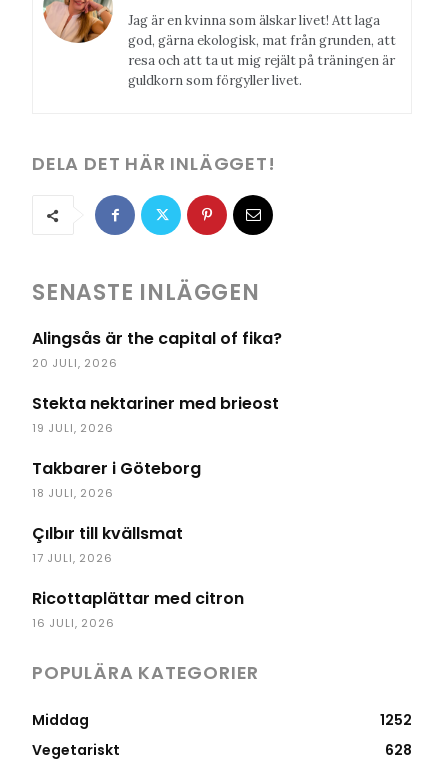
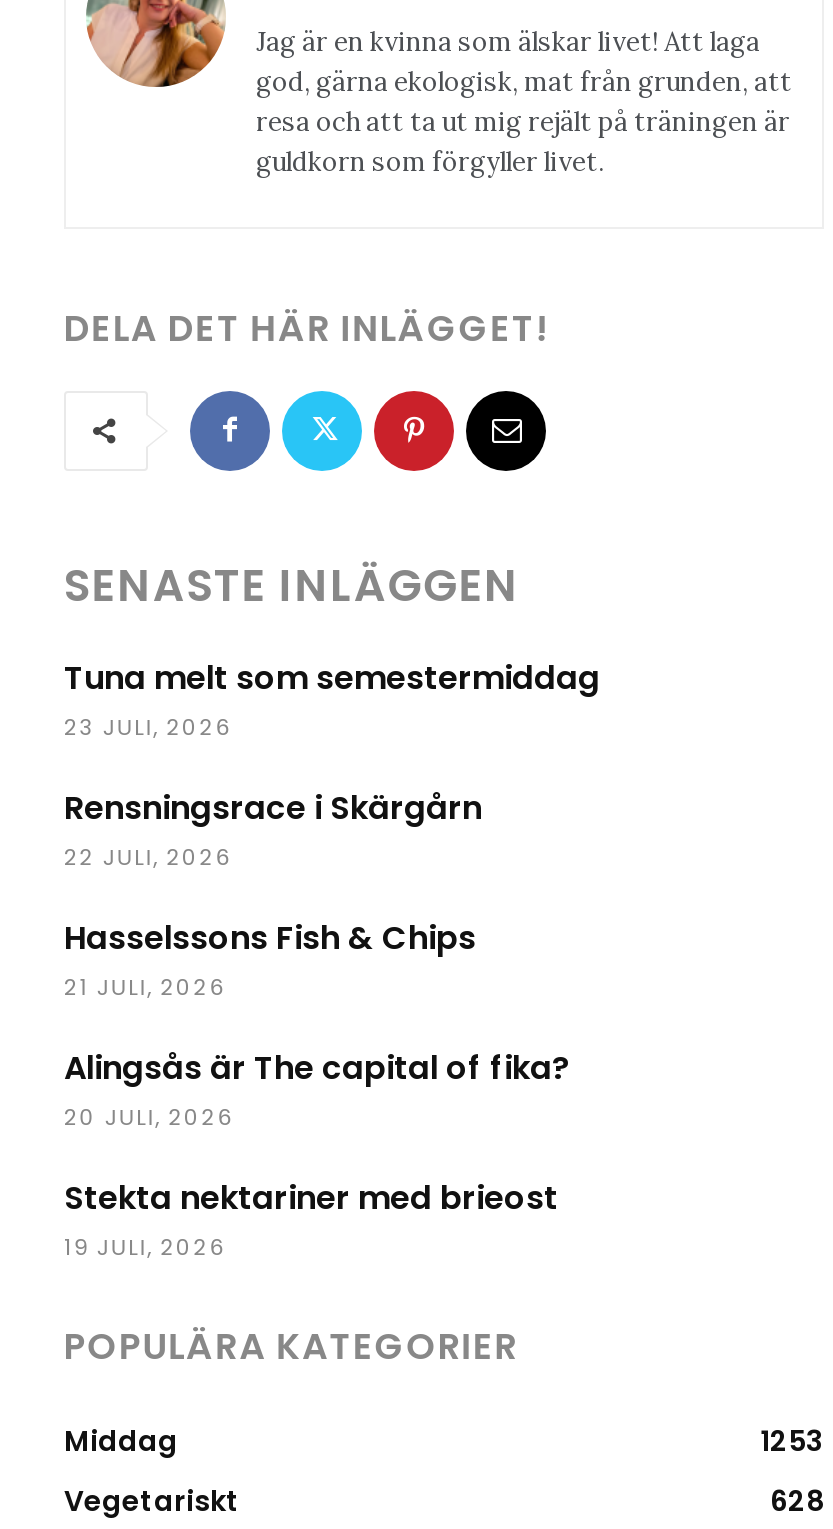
[32,327,282,350] Alingsås är the capital of fika? -> [64,654,600,1090] Tuna melt som semestermiddag | 23 JULI, 2026 | Rensningsrace i Skärgårn | 22 JULI, 2026 | Hasselssons Fish & Chips | 21 JULI, 2026 | Alingsås är The capital of fika?
moved [32,355,279,436] -> [64,1100,558,1262]: 20 JULI, 2026 | Stekta nektariner med brieost | 19 JULI, 2026
[32,457,244,631] Takbarer i Göteborg | 18 JULI, 2026 | Çılbır till kvällsmat | 17 JULI, 2026 | Ricottaplättar med citron | 16 JULI, 2026 -> none
[380,710,412,730] 1252 -> [760,1420,824,1460] 1253

